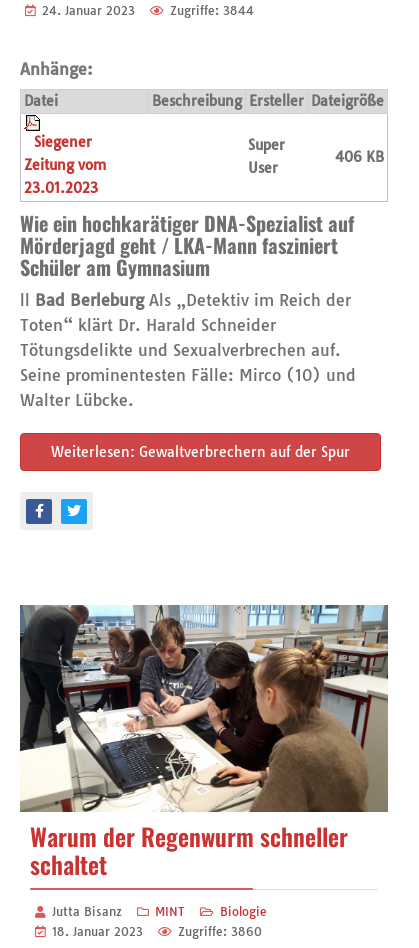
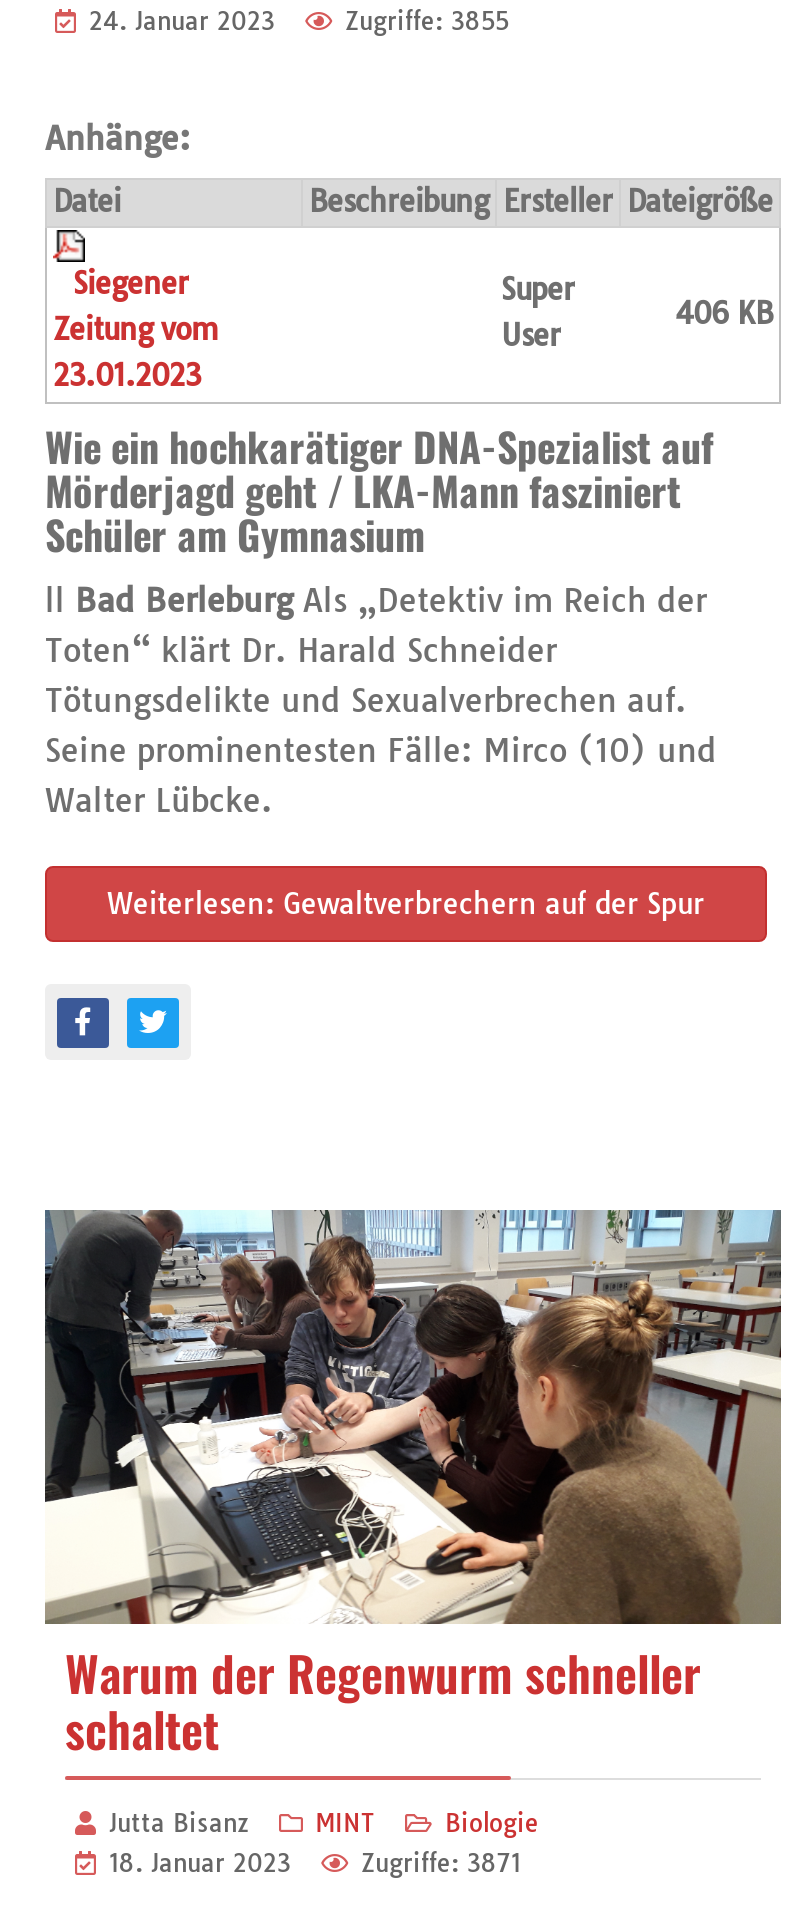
[170,3,254,18] Zugriffe: 3844 -> [345,6,509,36] Zugriffe: 3855
[178,924,262,939] Zugriffe: 3860 -> [361,1848,521,1878] Zugriffe: 3871

